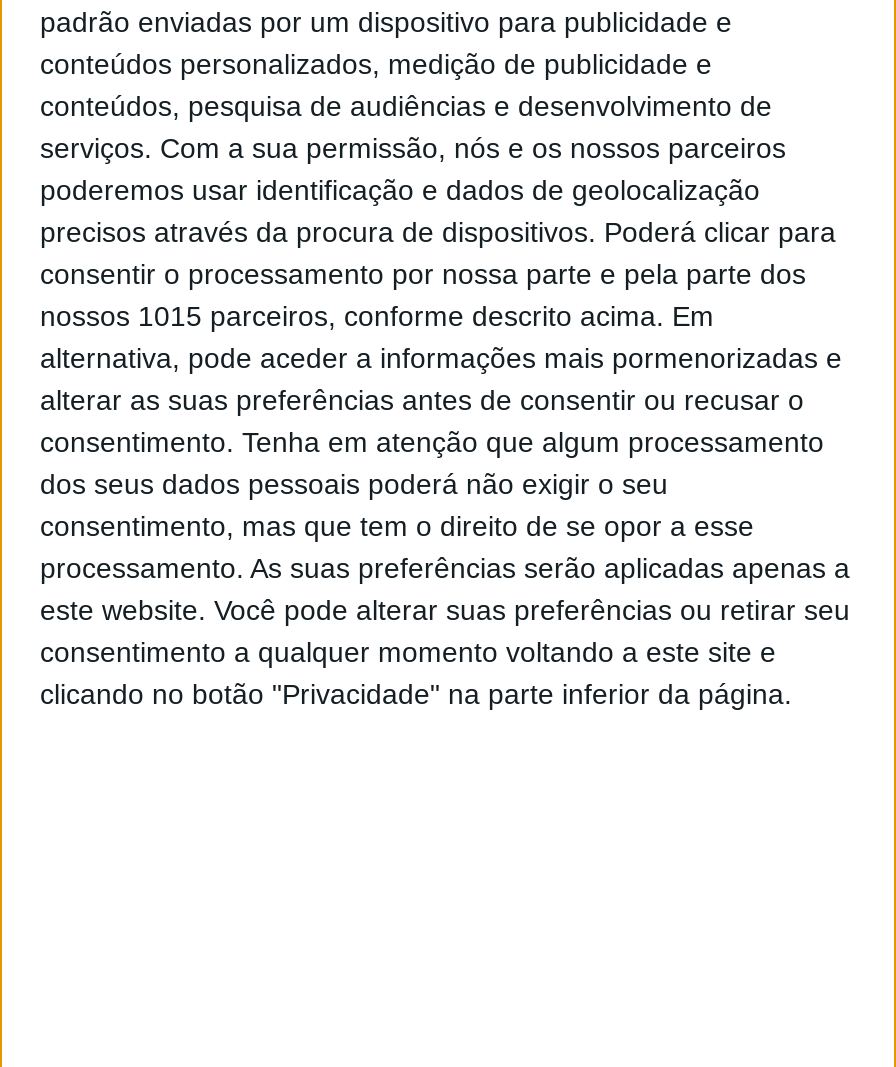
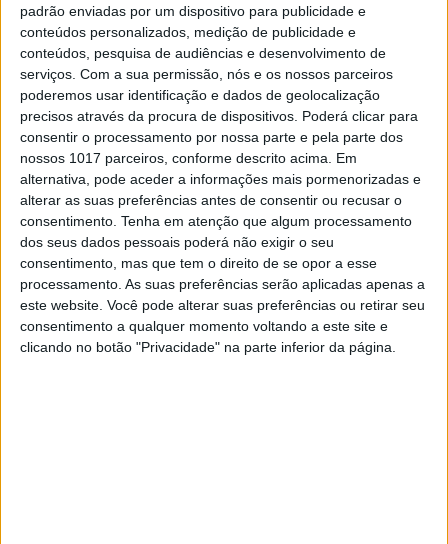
[40,300,714,332] nossos 1015 parceiros, conforme descrito acima. Em -> [20,150,357,166] nossos 1017 parceiros, conforme descrito acima. Em

